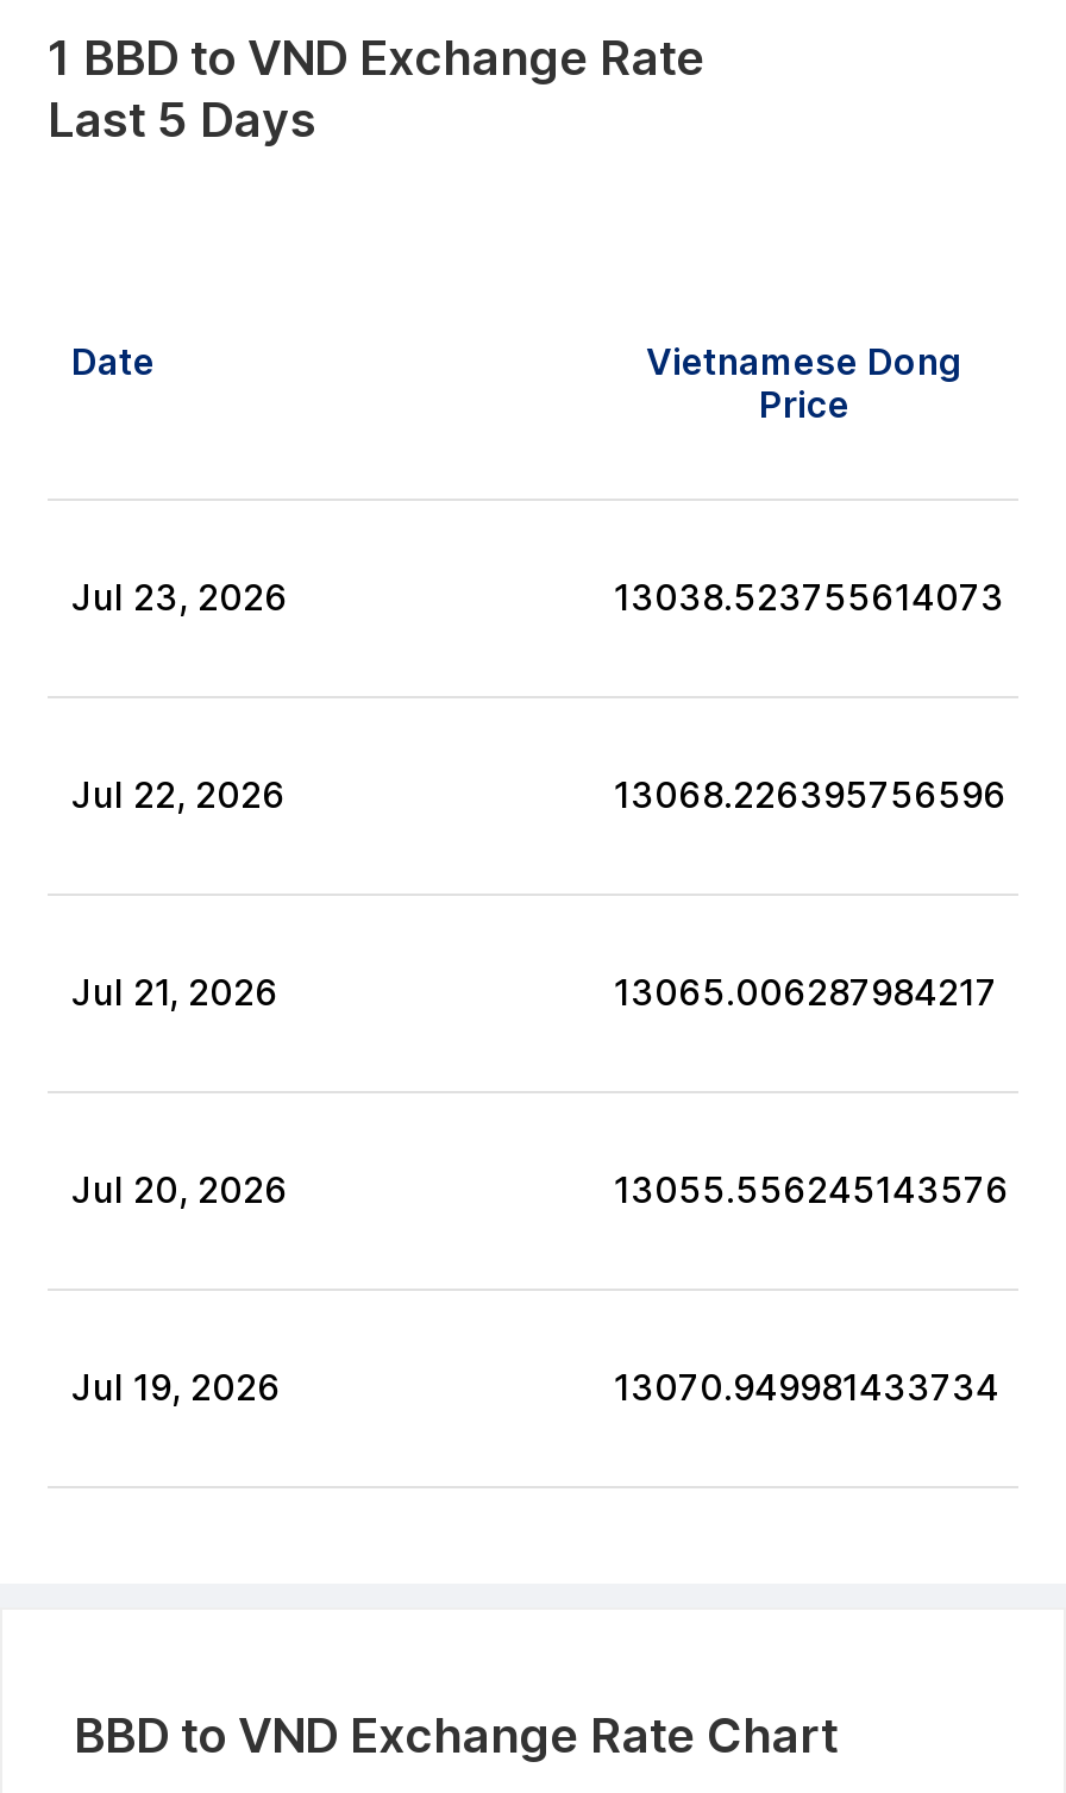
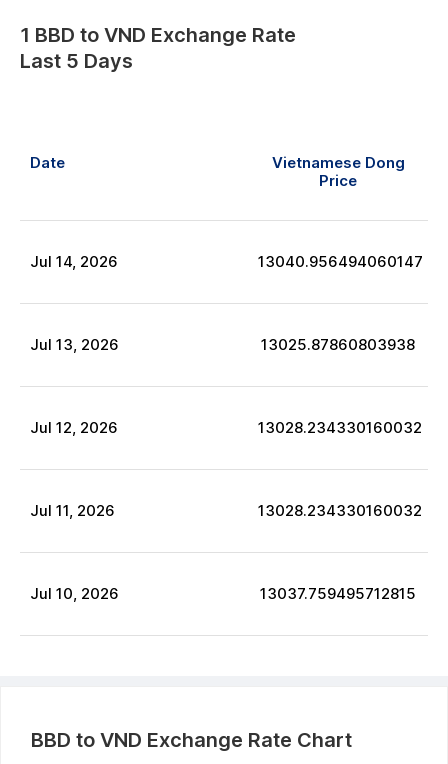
[71,573,288,619] Jul 23, 2026 -> [30,251,118,270] Jul 14, 2026
[614,573,1004,619] 13038.523755614073 -> [258,251,423,270] 13040.956494060147
[71,771,286,816] Jul 22, 2026 -> [30,334,119,353] Jul 13, 2026
[614,771,1007,816] 13068.226395756596 -> [261,334,415,353] 13025.87860803938
[71,968,278,1014] Jul 21, 2026 -> [30,417,118,436] Jul 12, 2026
[614,968,997,1014] 13065.006287984217 -> [258,417,422,436] 13028.234330160032
[71,1166,288,1211] Jul 20, 2026 -> [30,500,115,519] Jul 11, 2026
[614,1166,1009,1211] 13055.556245143576 -> [258,500,422,519] 13028.234330160032
[71,1363,281,1409] Jul 19, 2026 -> [30,583,119,602] Jul 10, 2026
[614,1363,999,1409] 13070.949981433734 -> [260,583,416,602] 13037.759495712815

